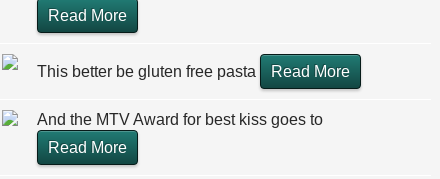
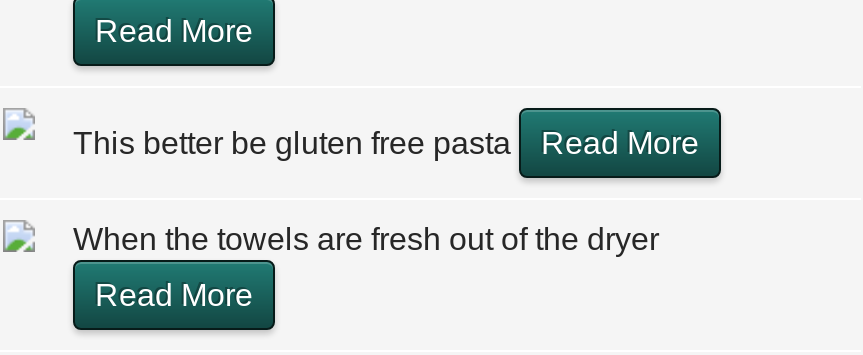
[37,111,323,128] And the MTV Award for best kiss goes to -> [73,222,659,256] When the towels are fresh out of the dryer

